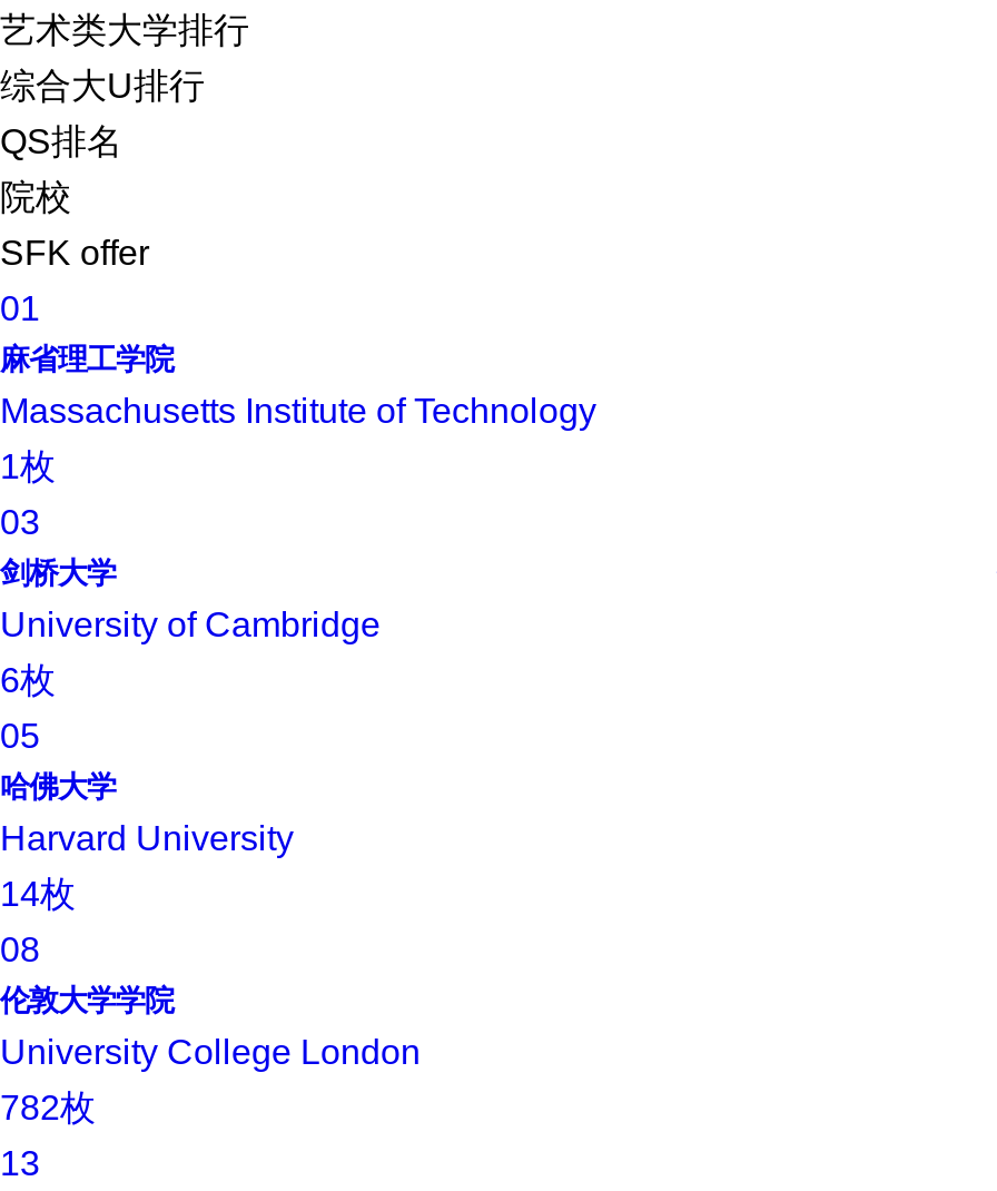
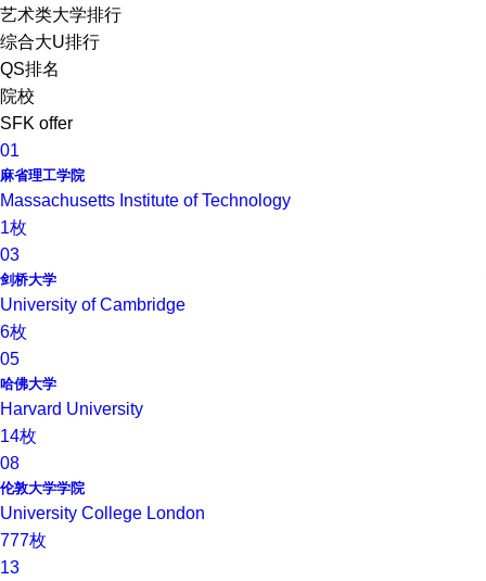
[0,1089,96,1126] 782枚 -> [0,531,47,550] 777枚

